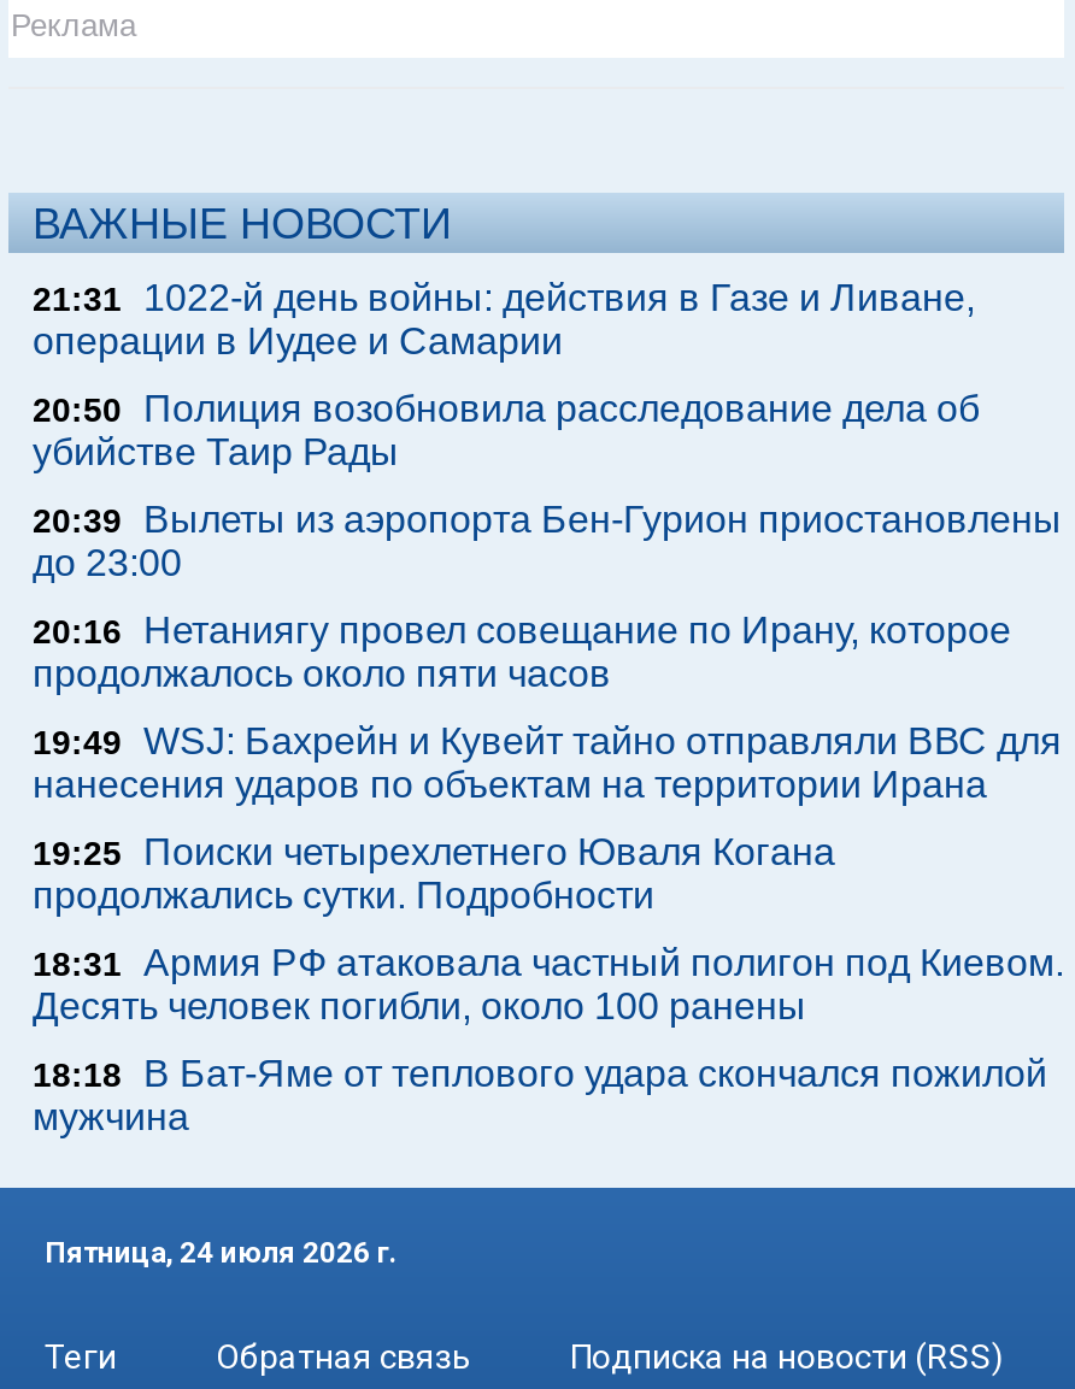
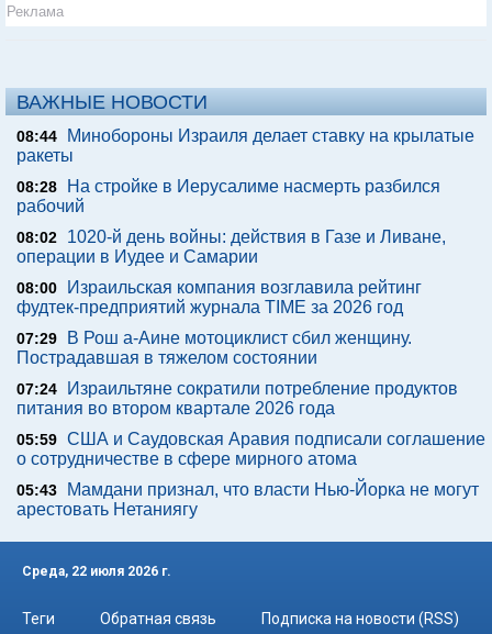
[33,278,975,319] 21:31 1022-й день войны: действия в Газе и Ливане, -> [16,127,474,247] 08:44 Минобороны Израиля делает ставку на крылатые | ракеты | 08:28 На стройке в Иерусалиме насмерть разбился | рабочий | 08:02 1020-й день войны: действия в Газе и Ливане,
moved [33,321,563,362] -> [16,248,258,266]: операции в Иудее и Самарии
[33,389,1064,1271] 20:50 Полиция возобновила расследование дела об | убийстве Таир Рады | 20:39 Вылеты из аэропорта Бен-Гурион приостановлены | до 23:00 | 20:16 Нетаниягу провел совещание по Ирану, которое | продолжалось около пяти часов | 19:49 WSJ: Бахрейн и Кувейт тайно отправляли ВВС для | нанесения ударов по объектам на территории Ирана | 19:25 Поиски четырехлетнего Юваля Когана | продолжались сутки. Подробности | 18:31 Армия РФ атаковала частный полигон под Киевом. | Десять человек погибли, около 100 ранены | 18:18 В Бат-Яме от теплового удара скончался пожилой | мужчина | Пятница, 24 июля 2026 г. -> [16,278,485,580] 08:00 Израильская компания возглавила рейтинг | фудтек-предприятий журнала TIME за 2026 год | 07:29 В Рош а-Аине мотоциклист сбил женщину. | Пострадавшая в тяжелом состоянии | 07:24 Израильтяне сократили потребление продуктов | питания во втором квартале 2026 года | 05:59 США и Саудовская Аравия подписали соглашение | о сотрудничестве в сфере мирного атома | 05:43 Мамдани признал, что власти Нью-Йорка не могут | арестовать Нетаниягу | Среда, 22 июля 2026 г.

